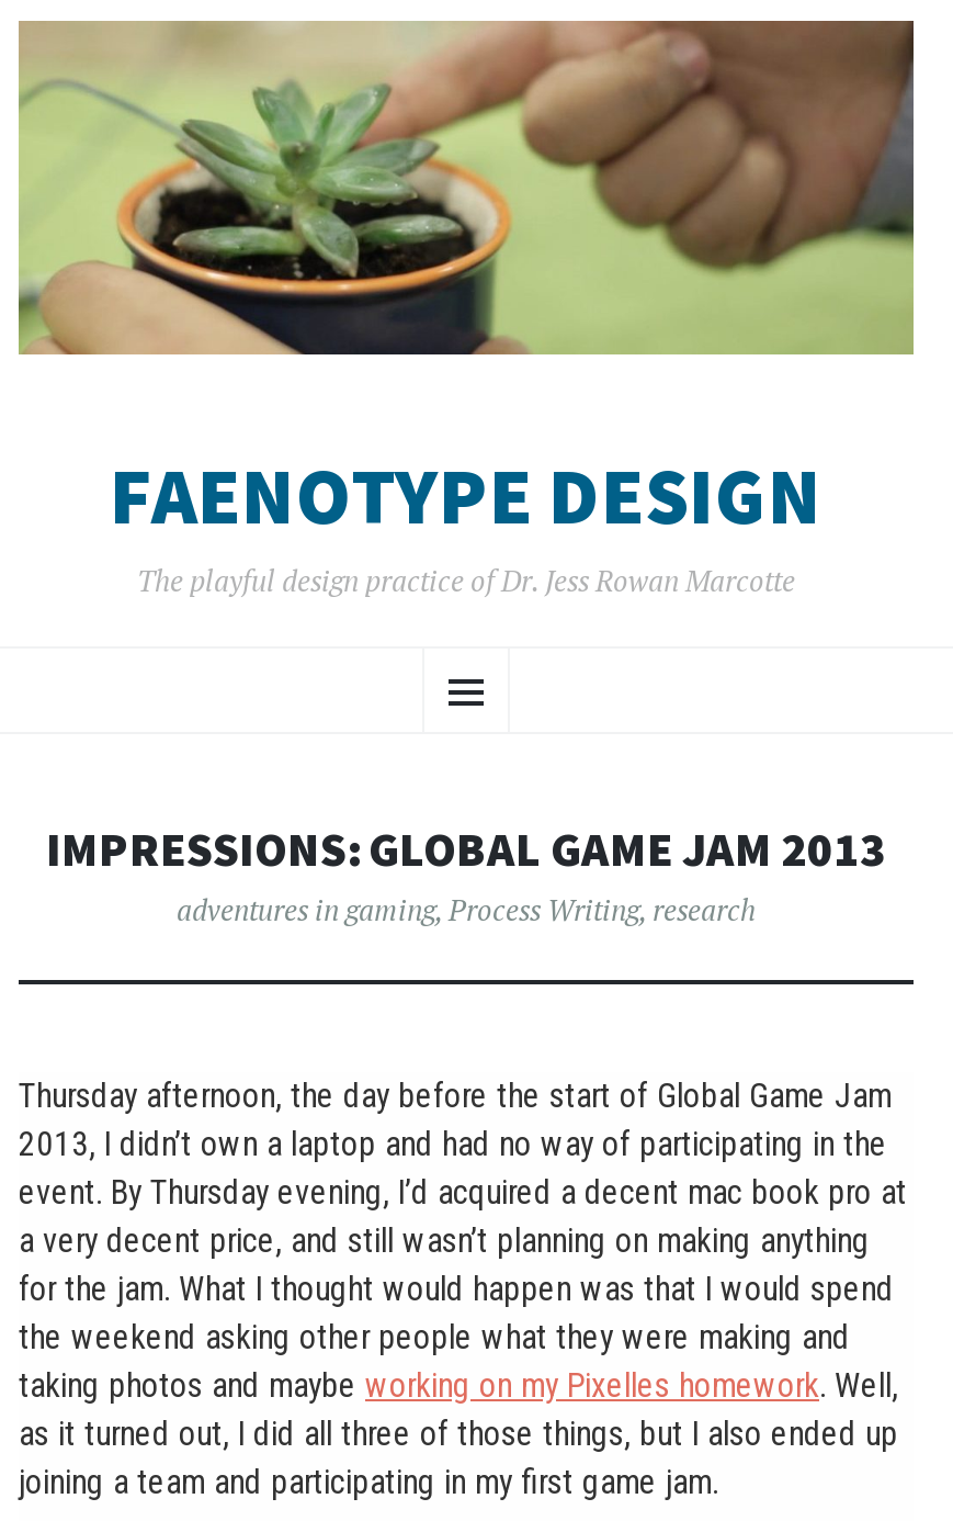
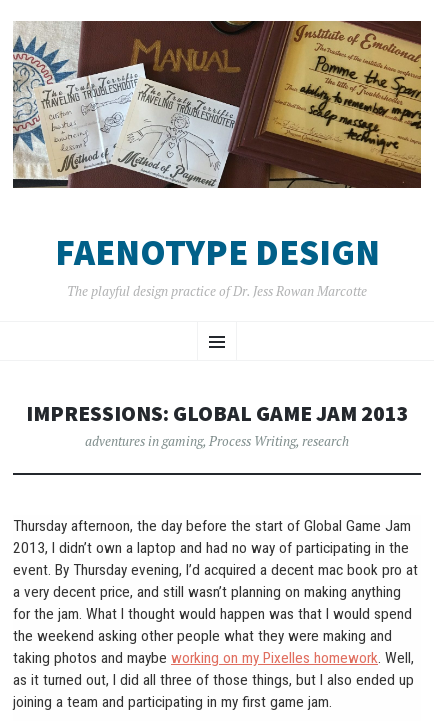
[19,19,914,357] [image] -> [12,20,422,189] [image]

